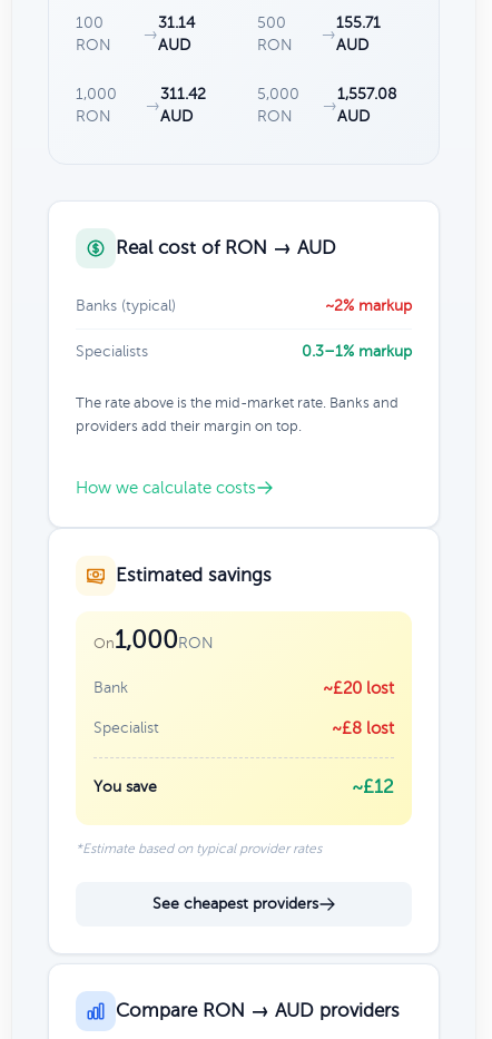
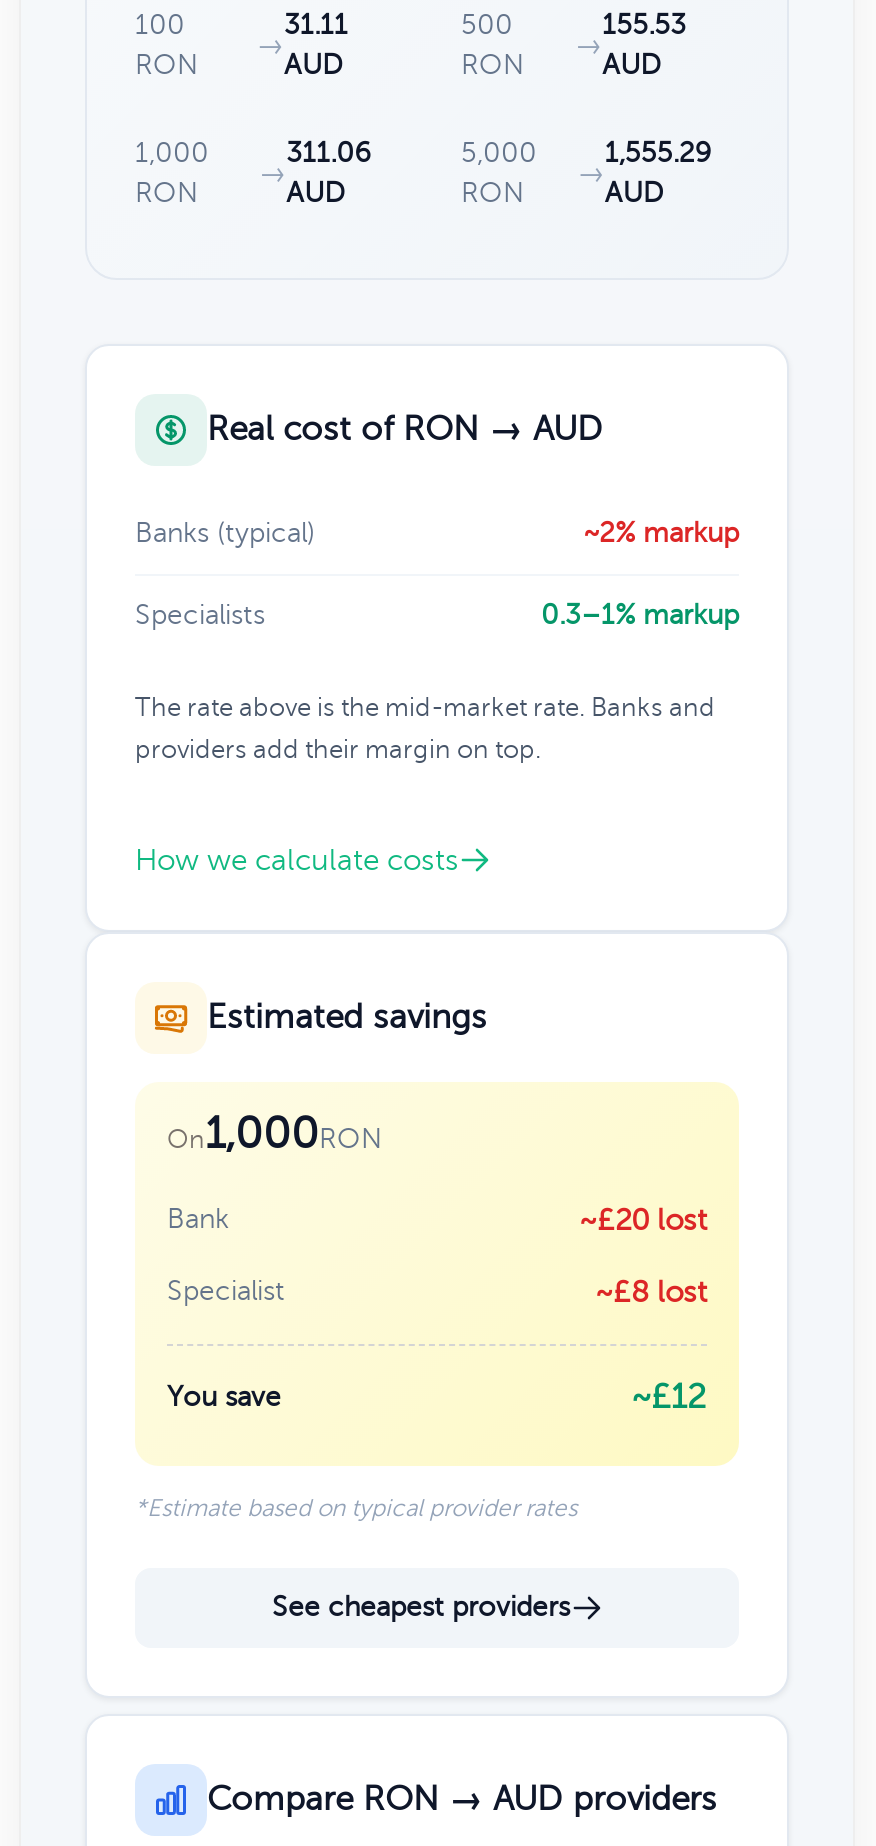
[158,14,195,31] 31.14 -> [284,9,348,39] 31.11
[337,14,381,31] 155.71 -> [602,9,686,39] 155.53
[160,85,206,102] 311.42 -> [286,137,370,167] 311.06
[337,85,396,102] 1,557.08 -> [605,137,711,167] 1,555.29

